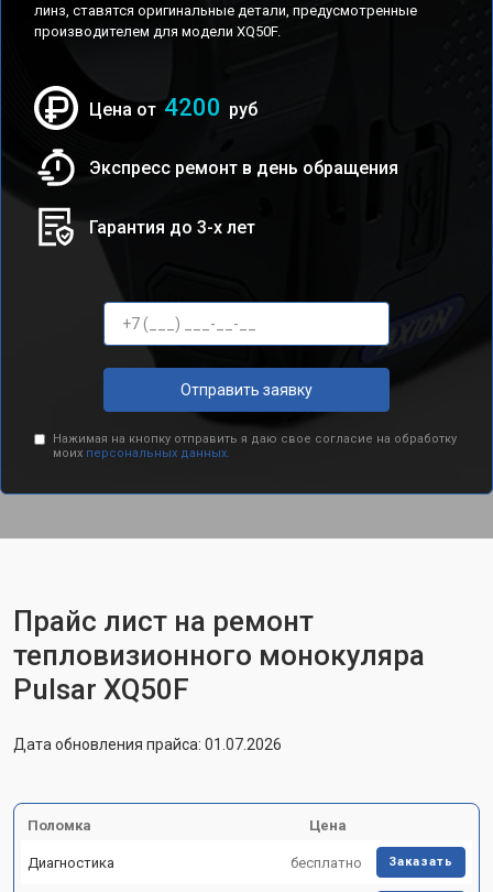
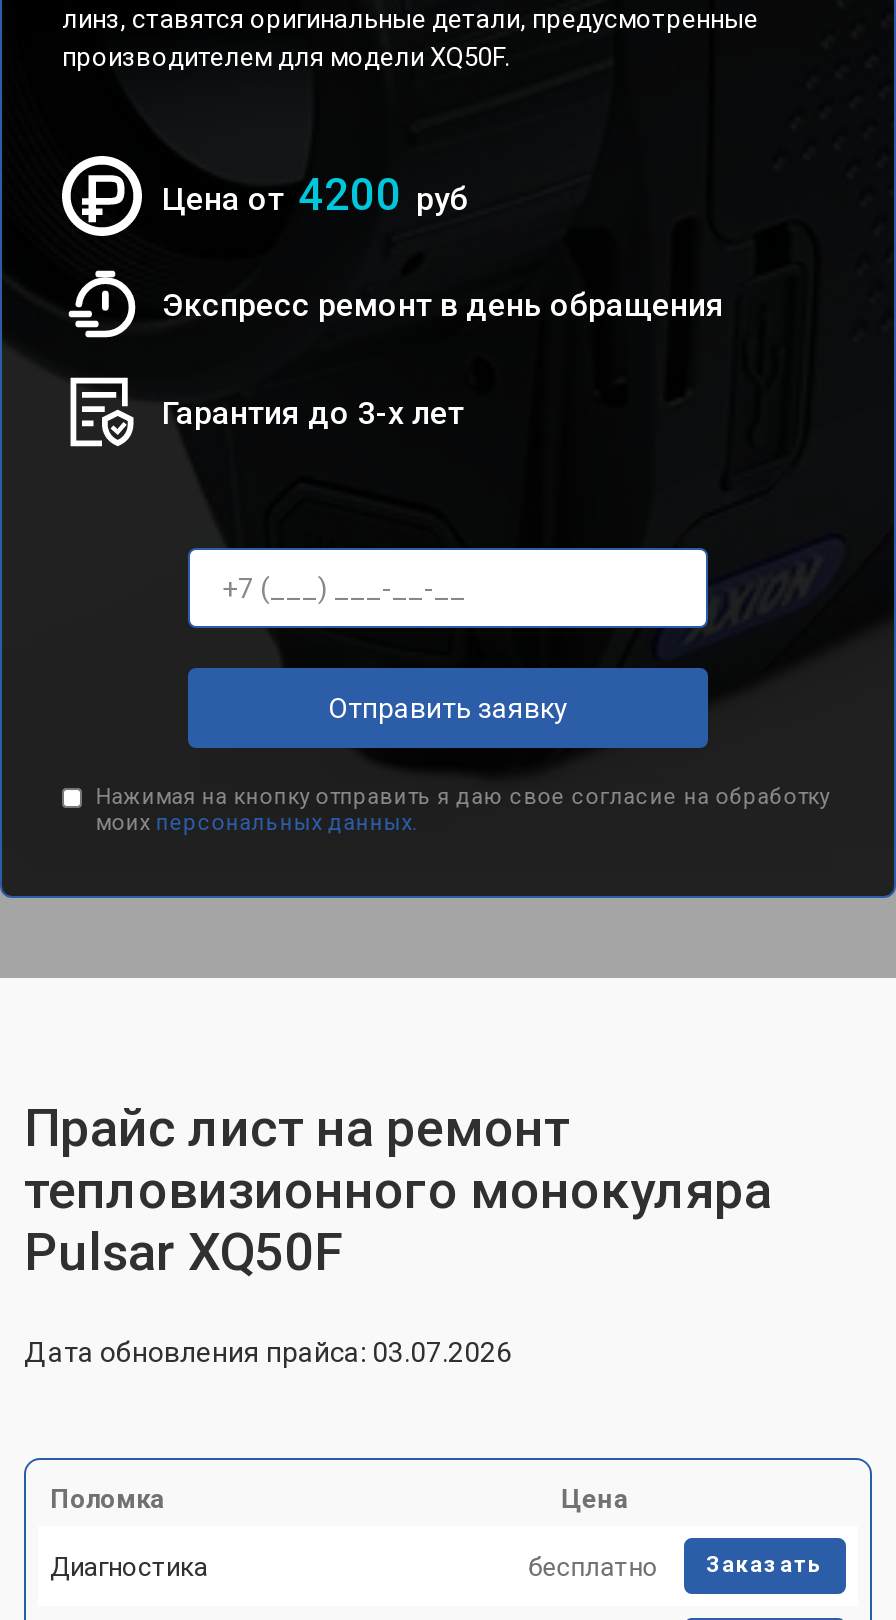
[13,736,282,753] Дата обновления прайса: 01.07.2026 -> [24,1336,512,1368] Дата обновления прайса: 03.07.2026

